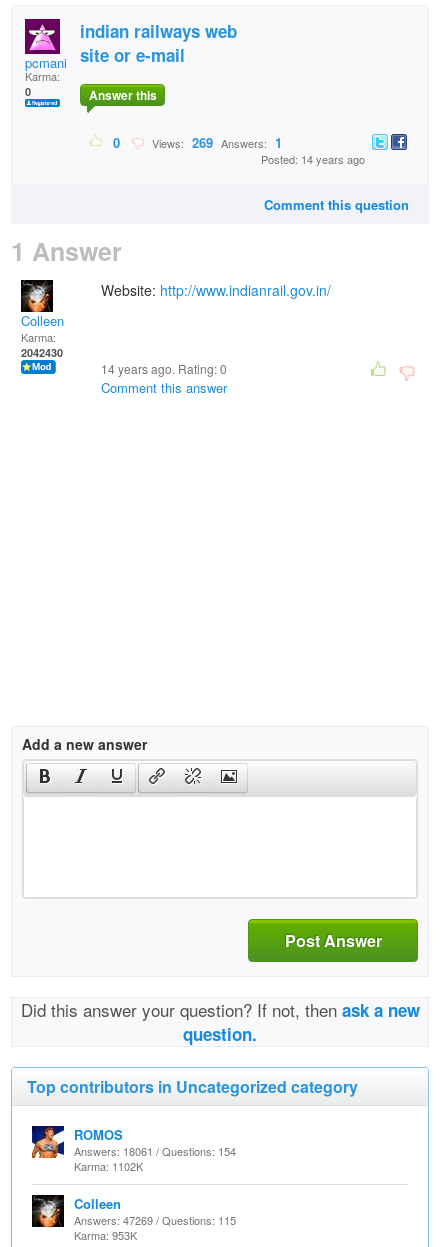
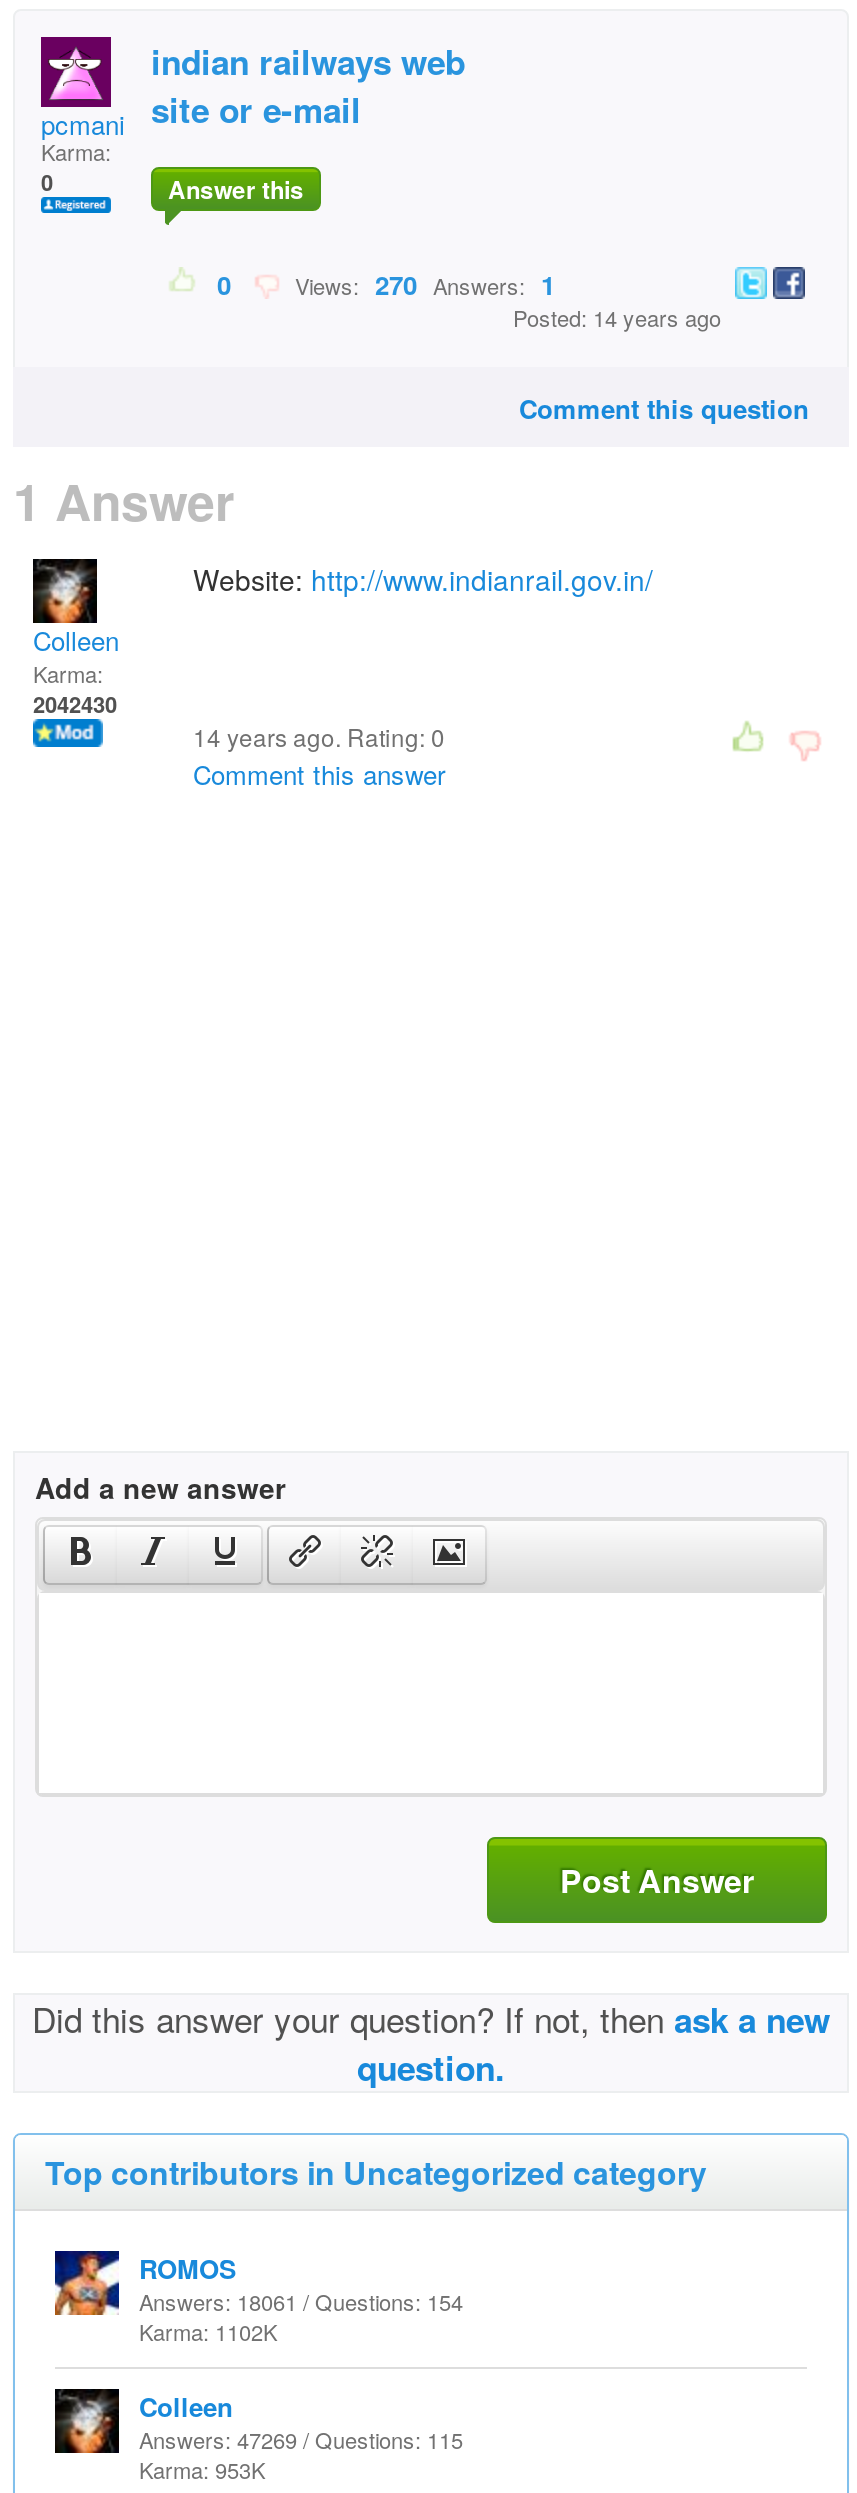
[146,133,282,152] Views: 269 Answers: 1 -> [283,265,555,303] Views: 270 Answers: 1

